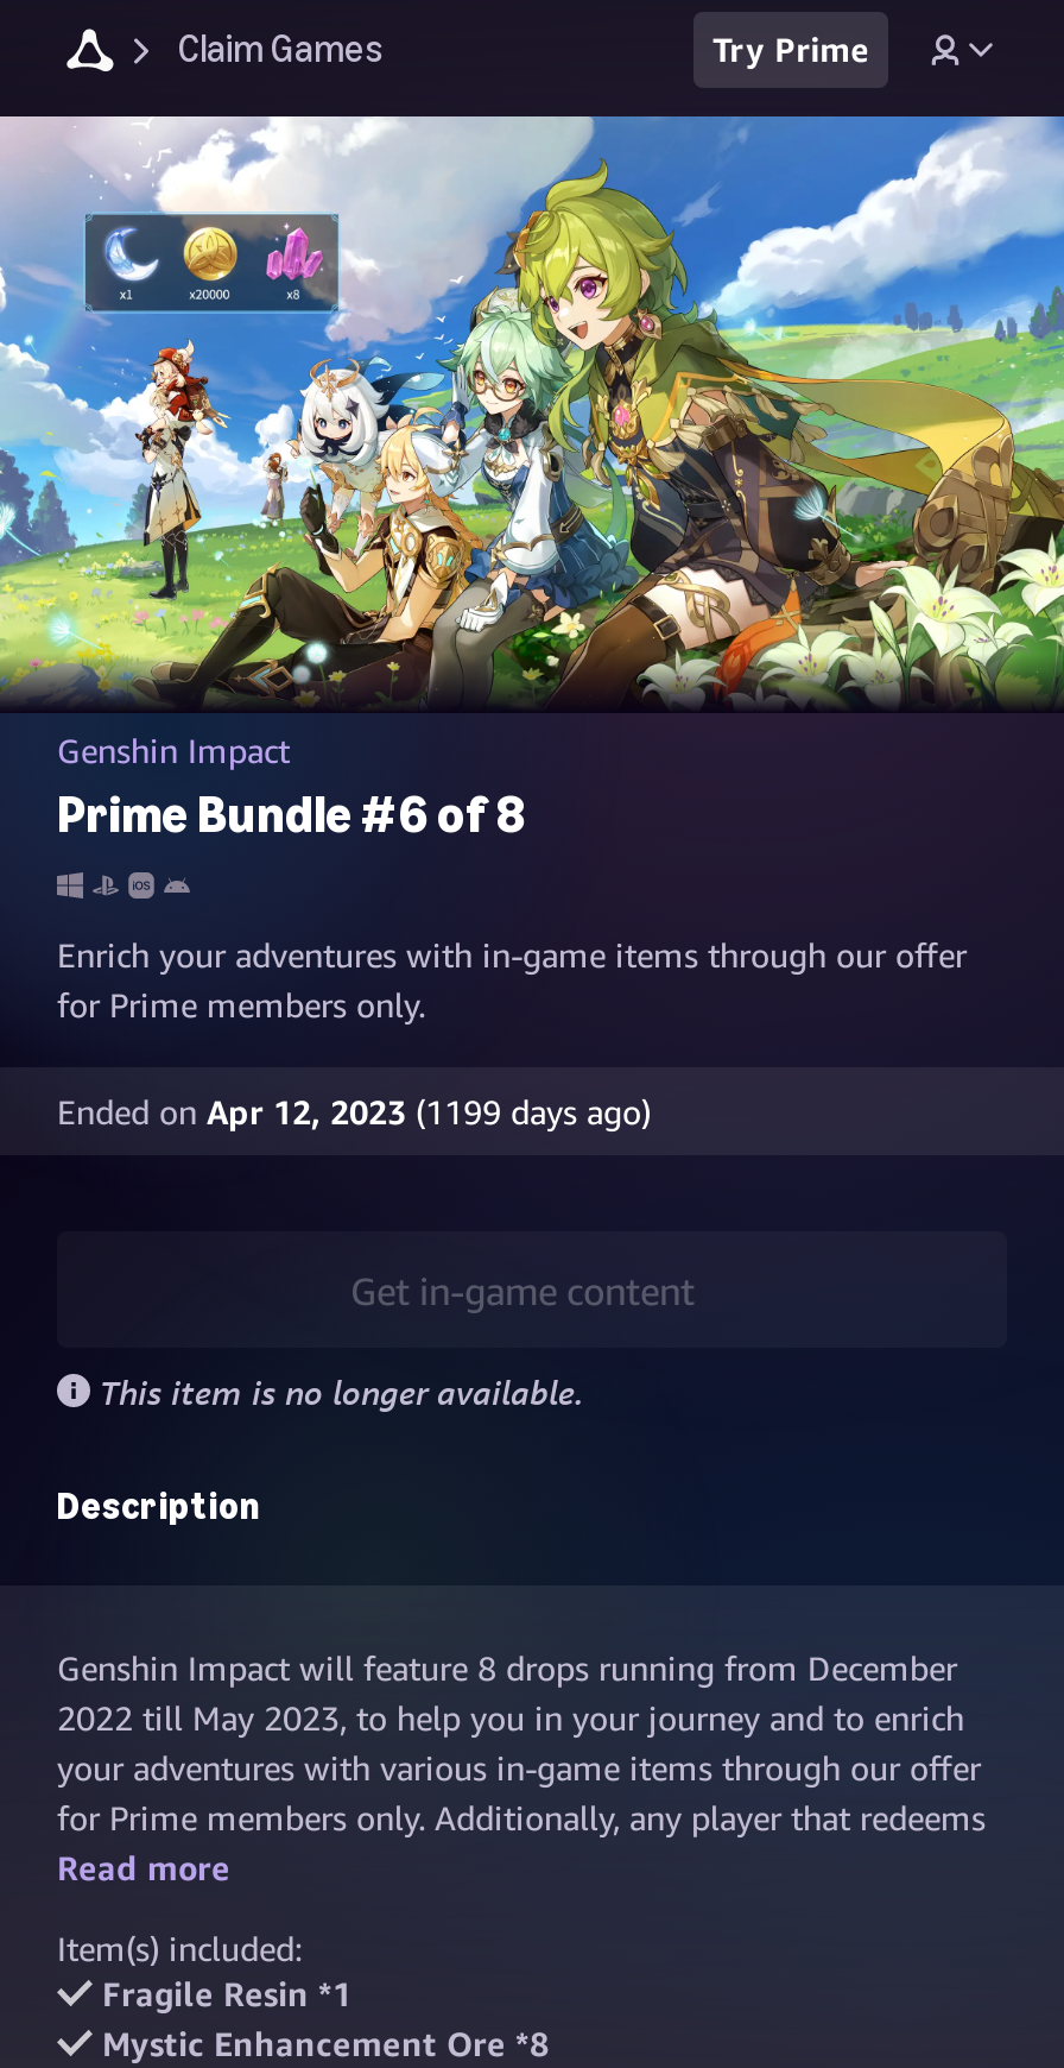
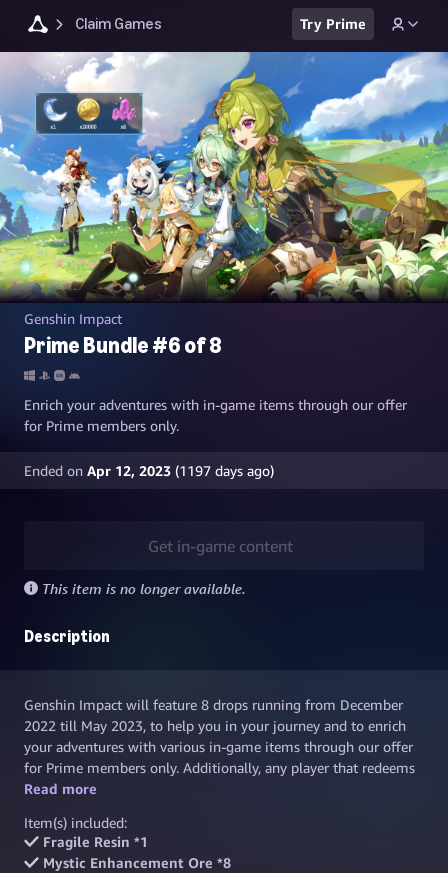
[57,1091,651,1131] Ended on Apr 12, 2023 (1199 days ago) -> [24,462,274,479] Ended on Apr 12, 2023 (1197 days ago)

